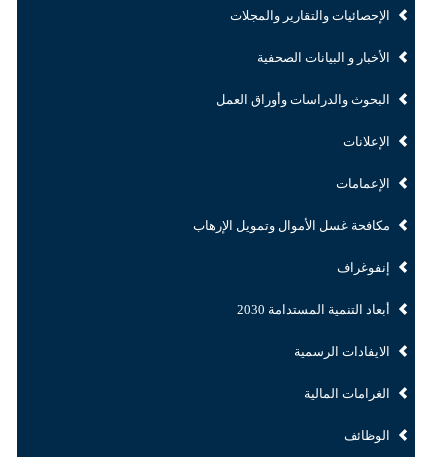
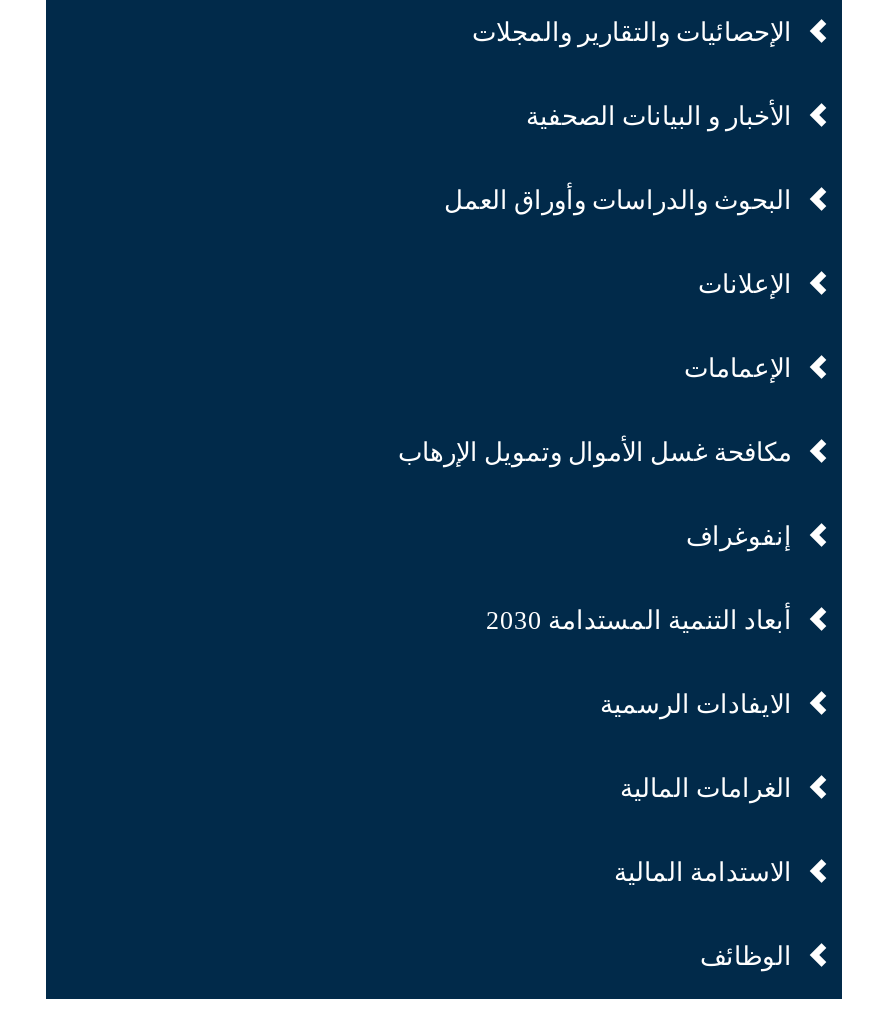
none -> [614,858,792,888] الاستدامة المالية

